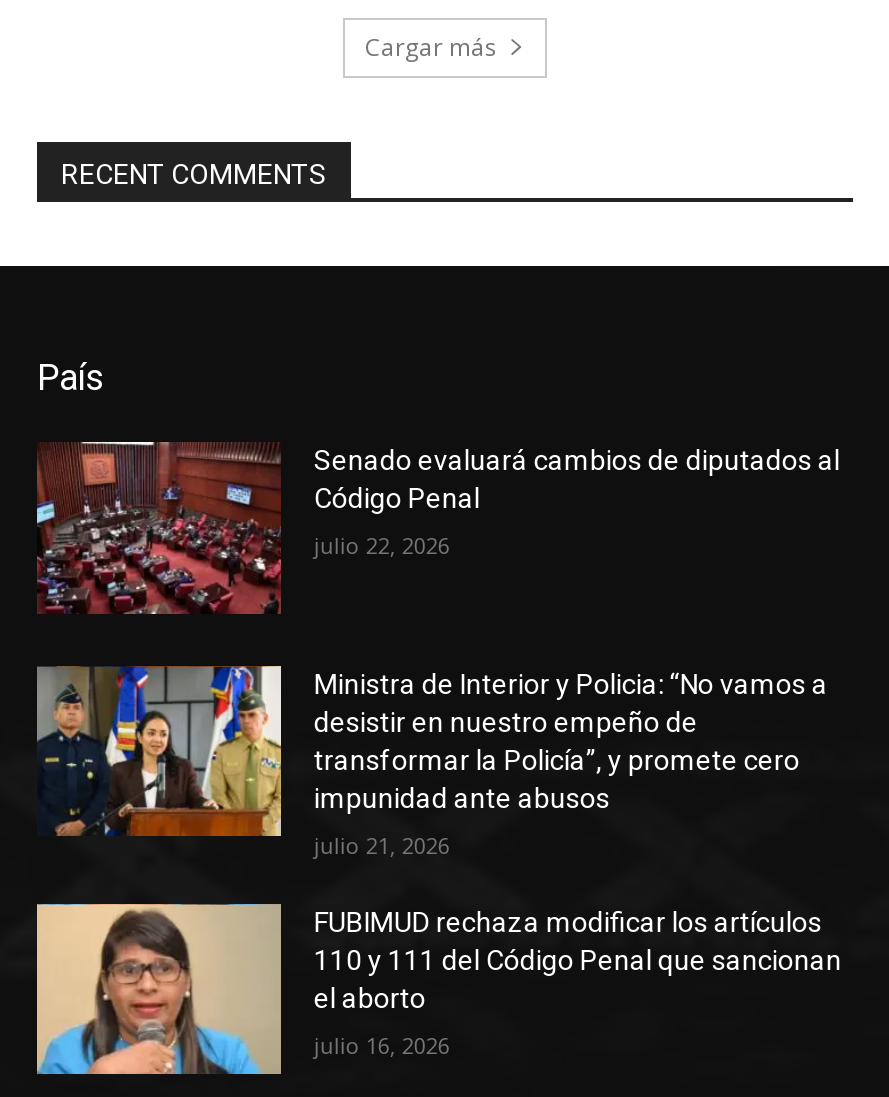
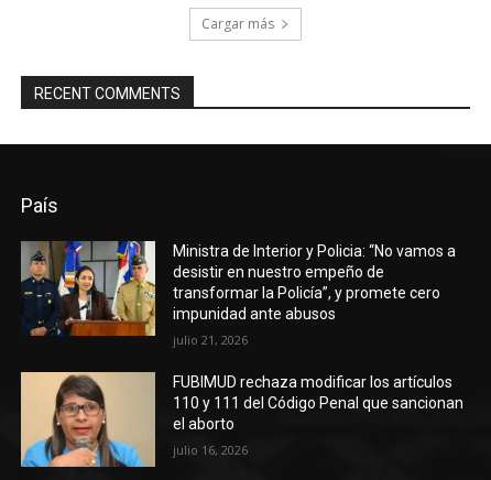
[35,439,840,615] [image] | Senado evaluará cambios de diputados al | Código Penal | julio 22, 2026 -> none

